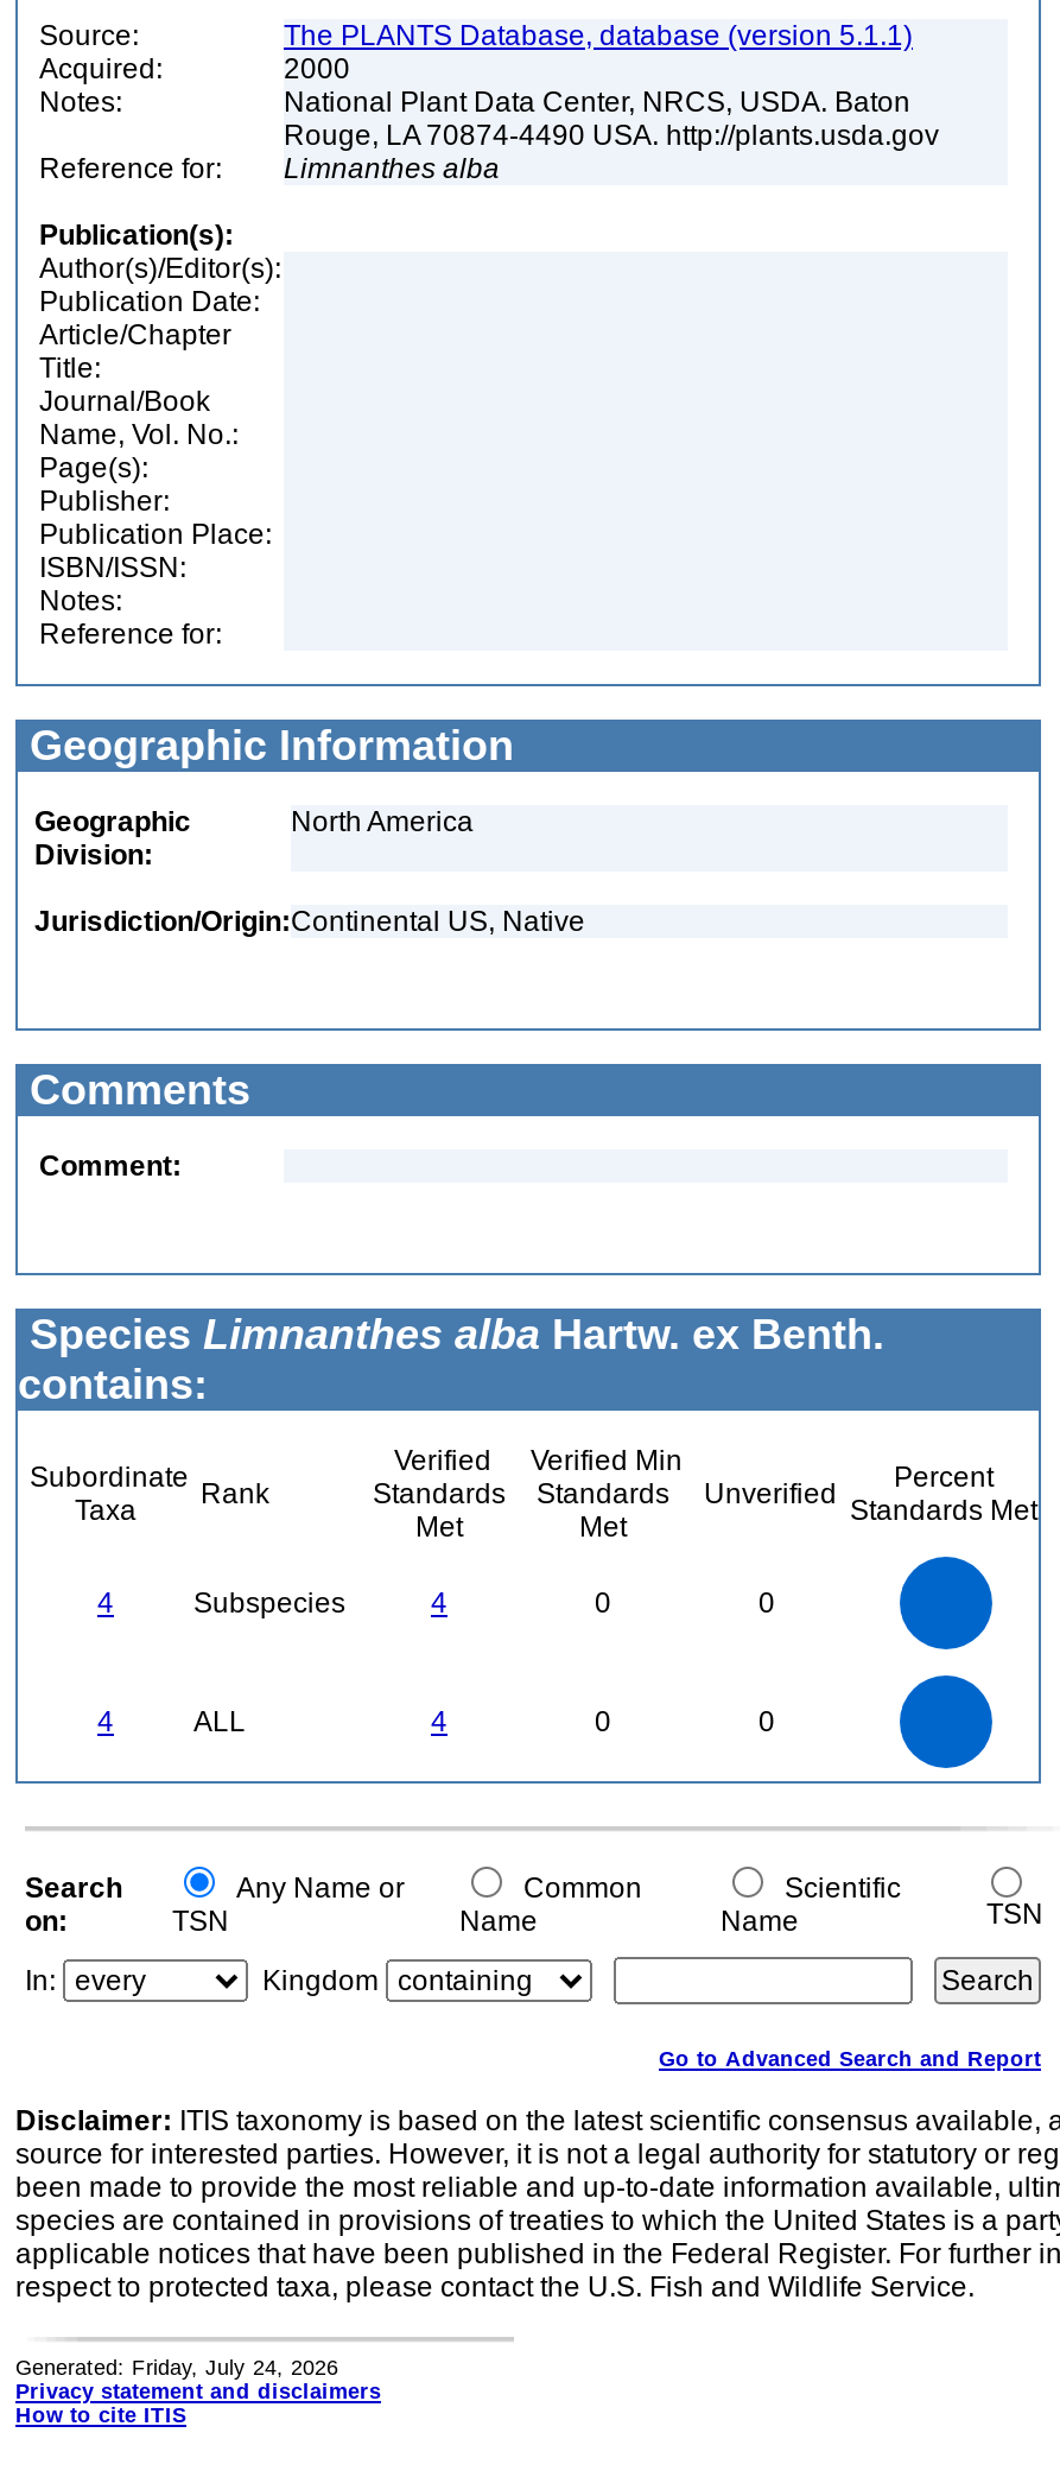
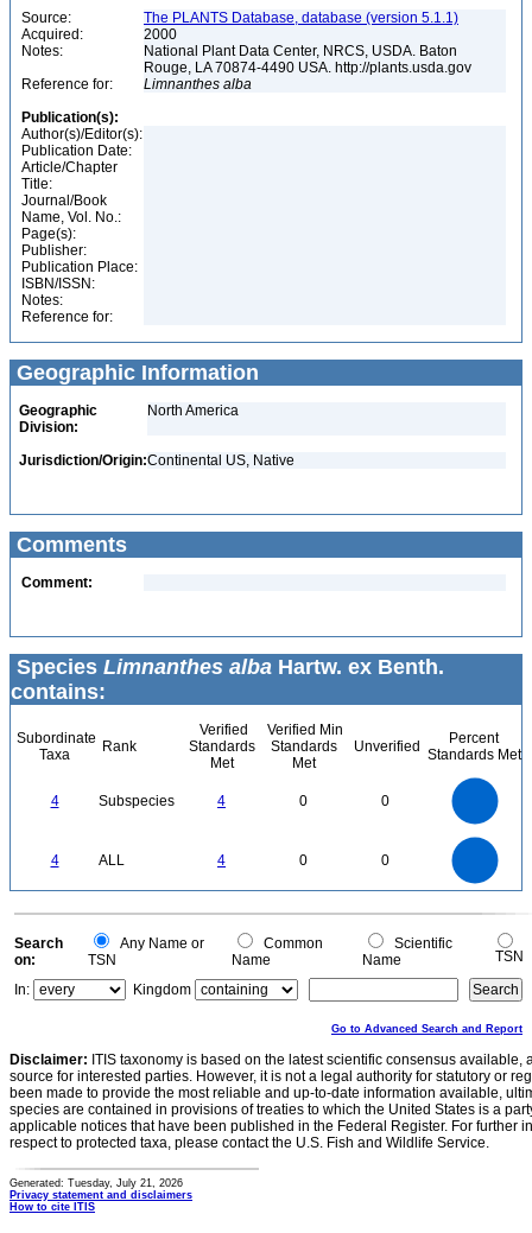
[15,2356,338,2380] Generated: Friday, July 24, 2026 -> [9,1177,183,1189] Generated: Tuesday, July 21, 2026

